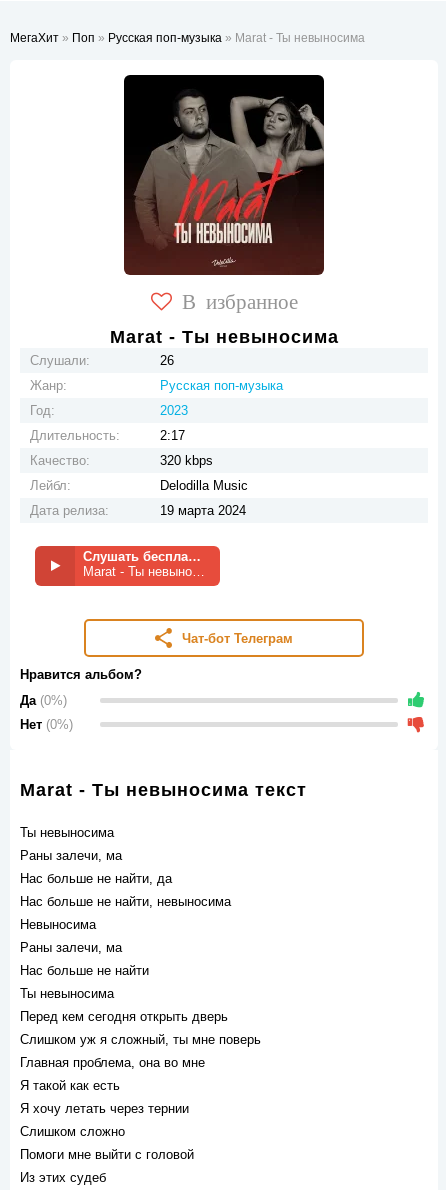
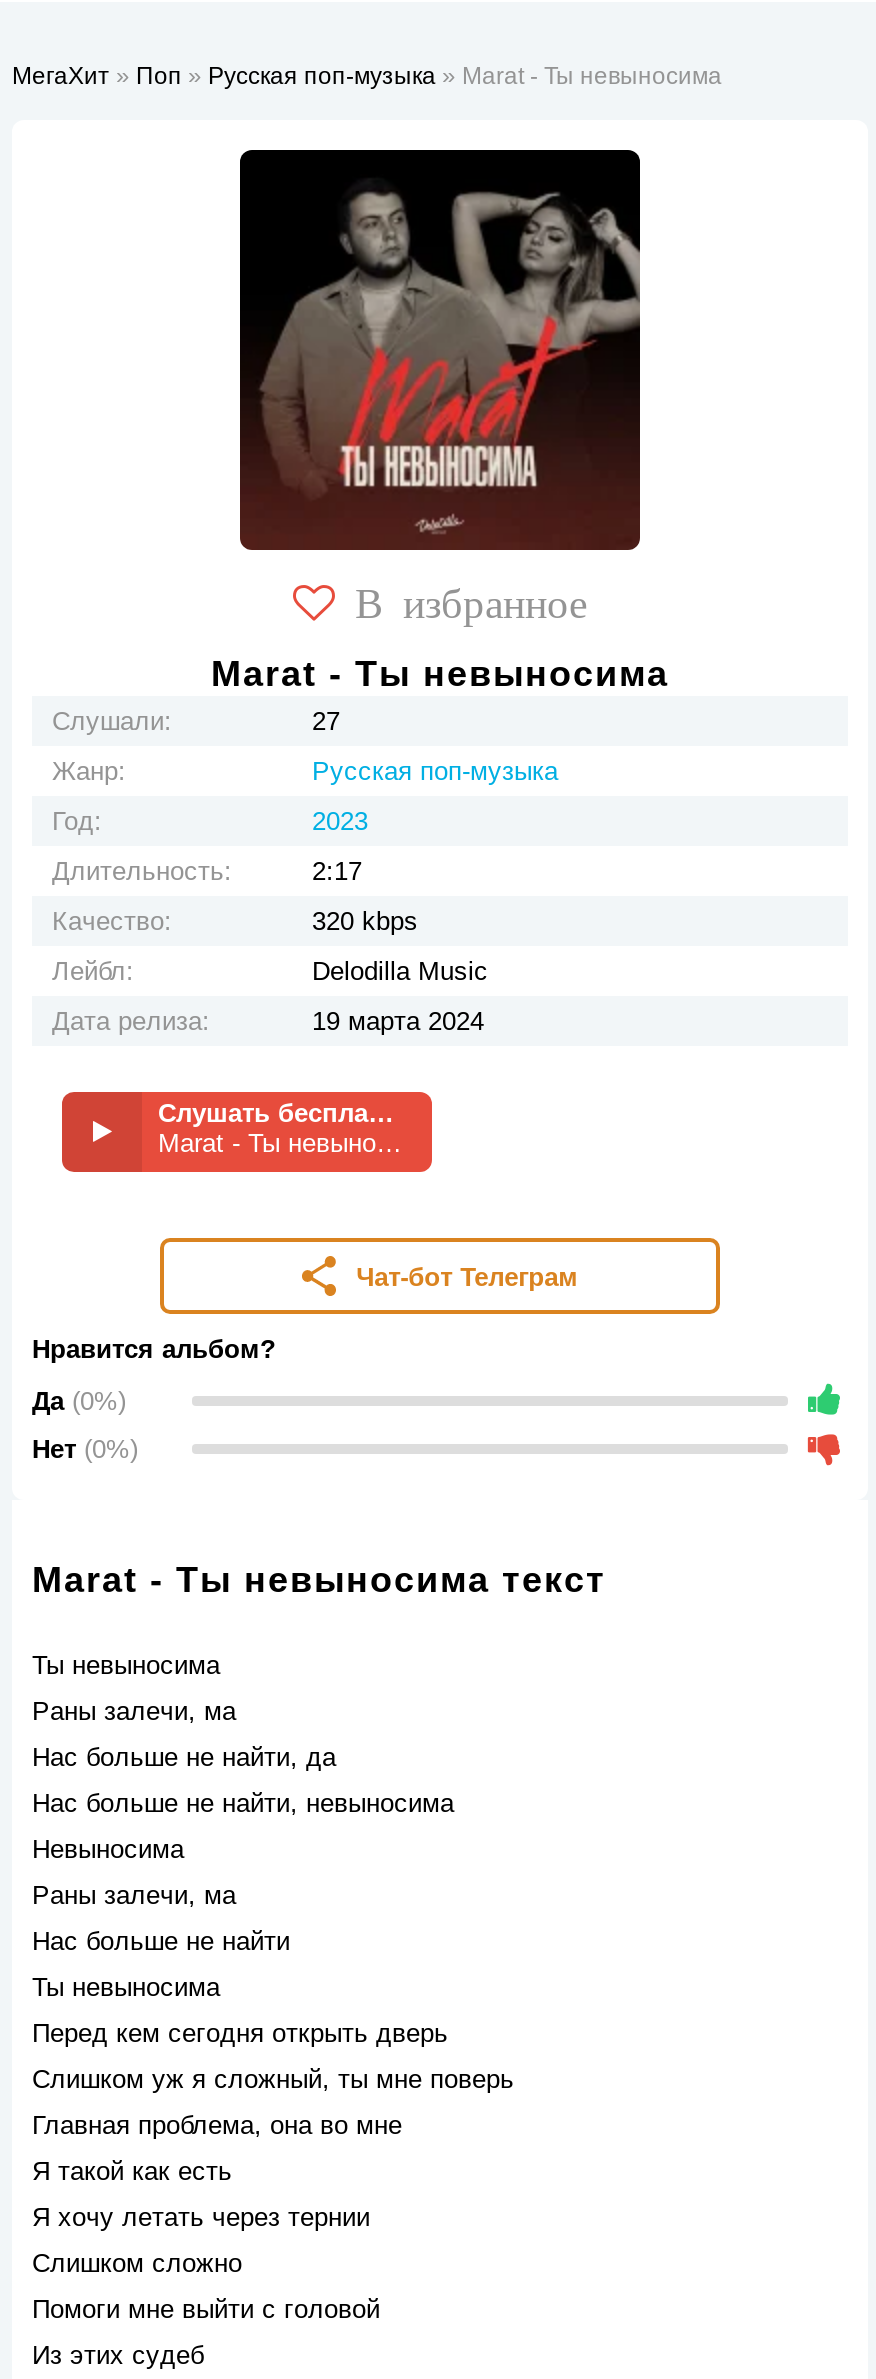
[160,353,174,368] 26 -> [312,706,340,736] 27

